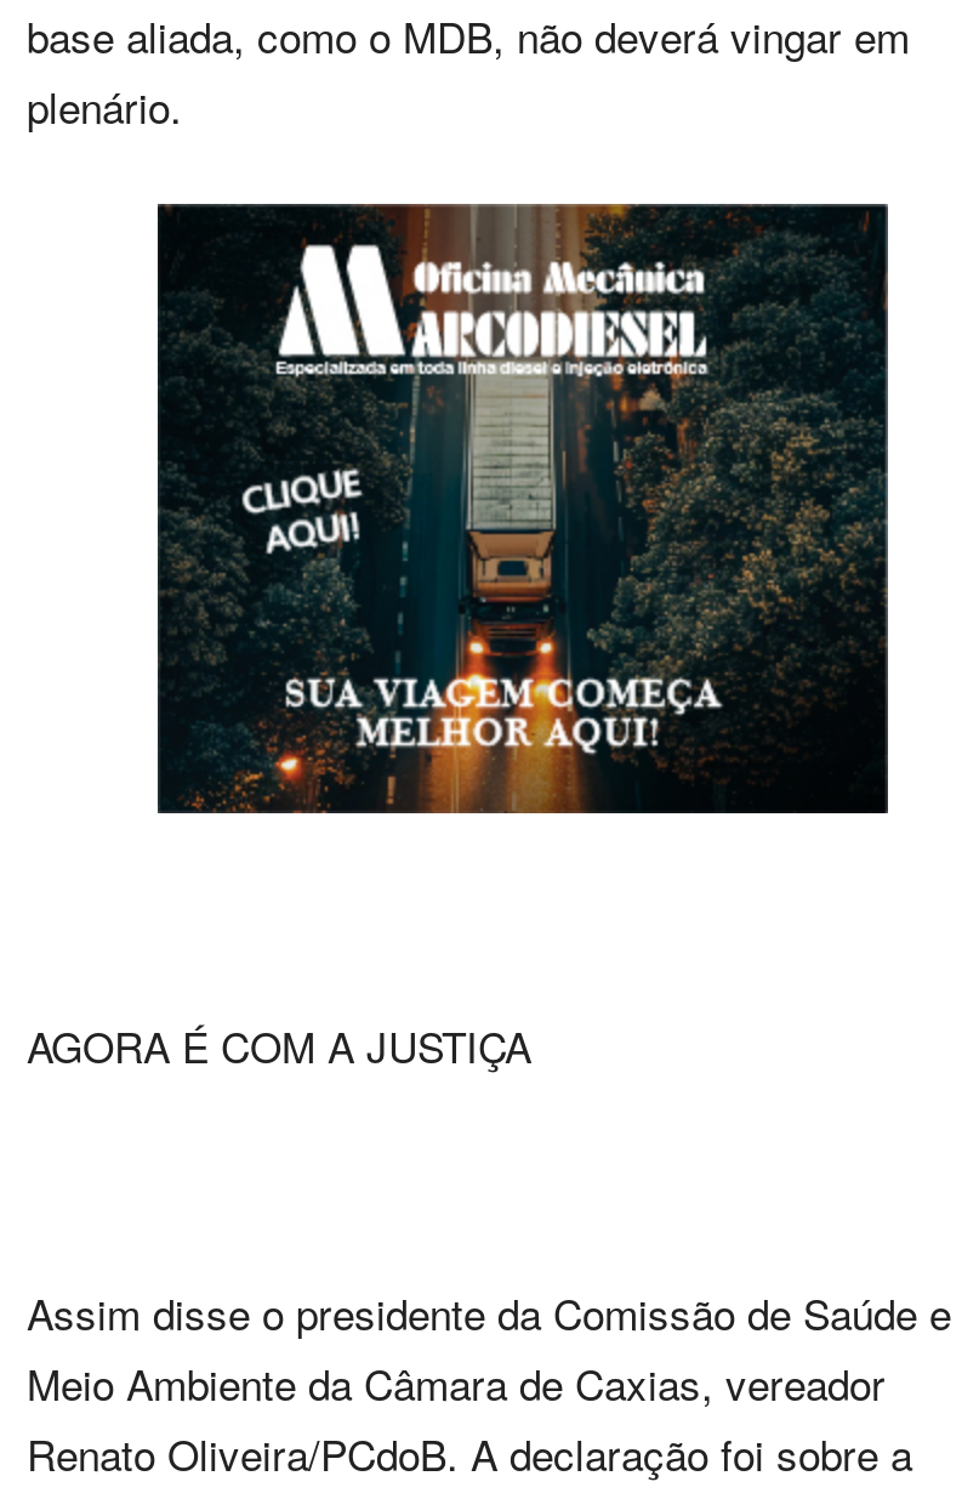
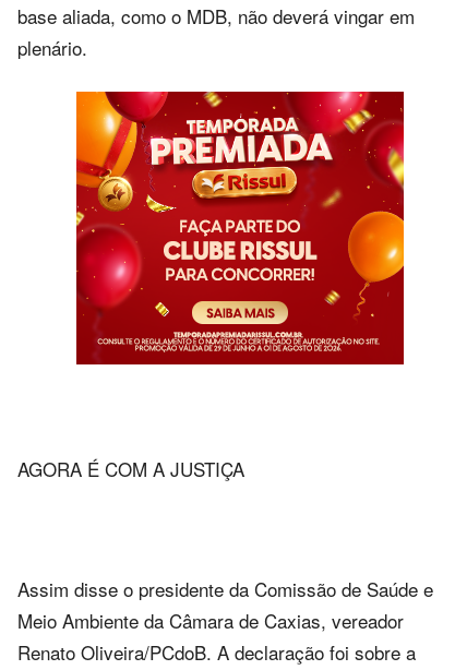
[155,201,890,816] [image] -> [75,91,405,366] [image]

